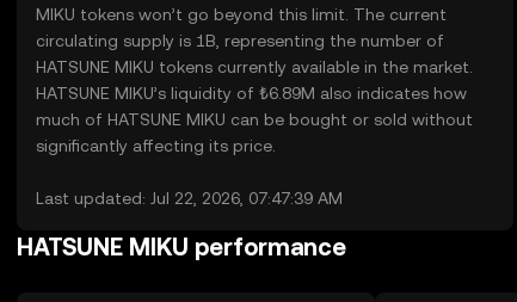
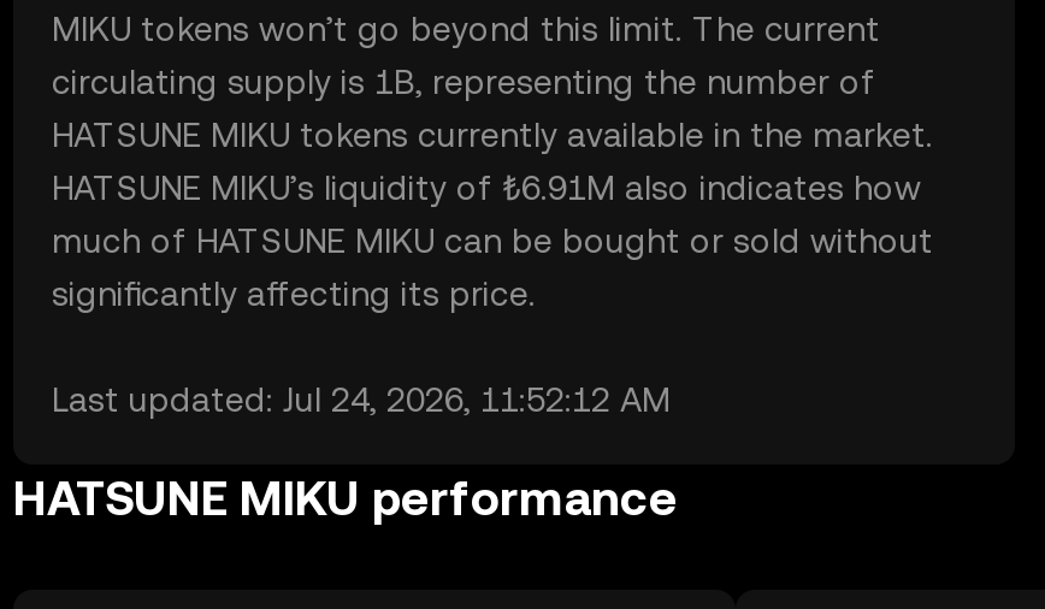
[36,84,467,103] HATSUNE MIKU’s liquidity of ₺6.89M also indicates how -> [52,168,921,207] HATSUNE MIKU’s liquidity of ₺6.91M also indicates how
[36,189,343,208] Last updated: Jul 22, 2026, 07:47:39 AM -> [52,380,671,419] Last updated: Jul 24, 2026, 11:52:12 AM

